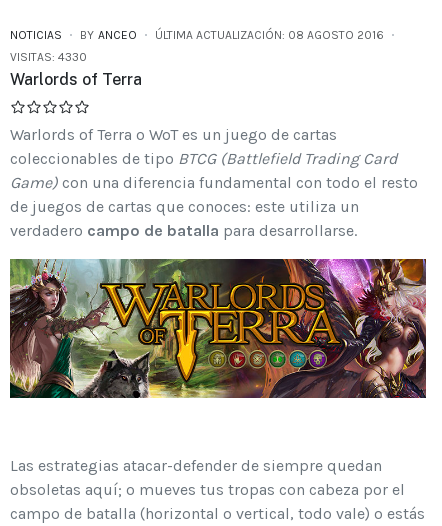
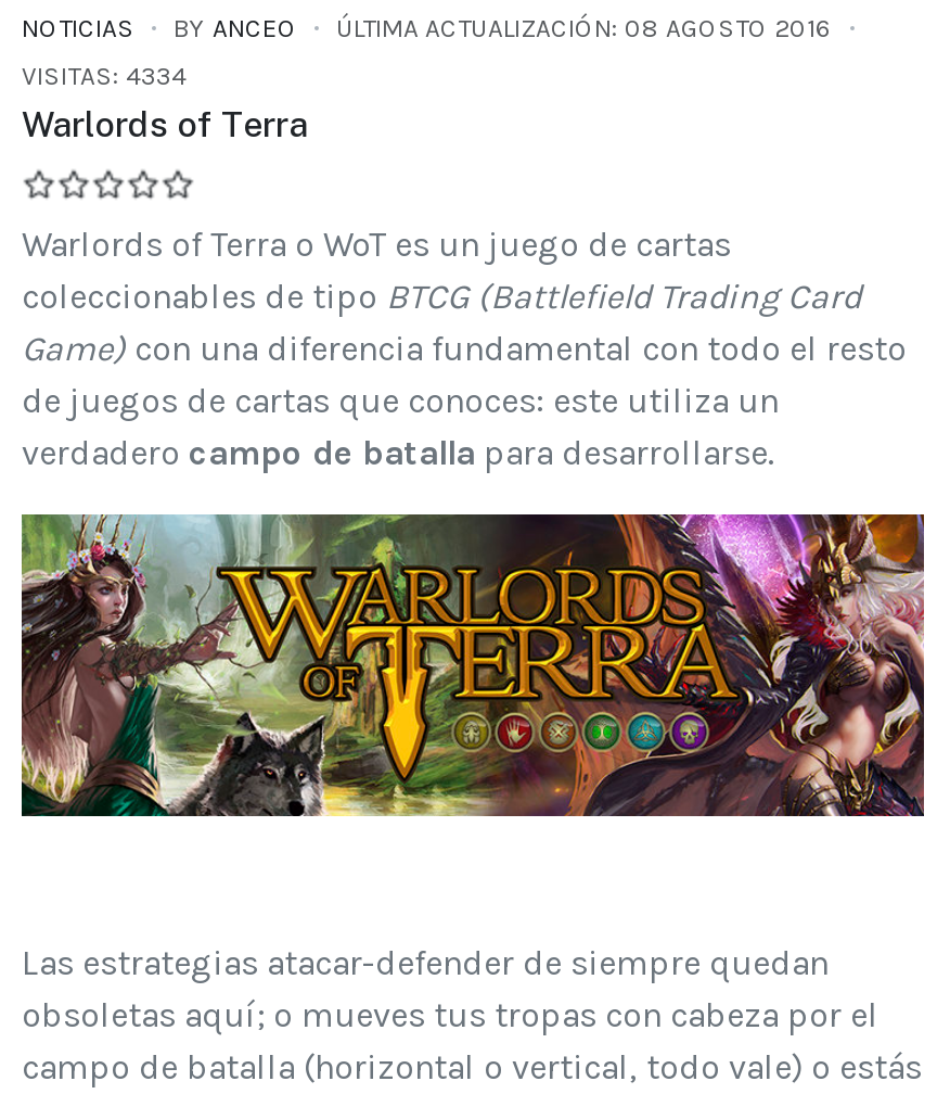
[10,50,87,64] VISITAS: 4330 -> [22,61,187,91] VISITAS: 4334

